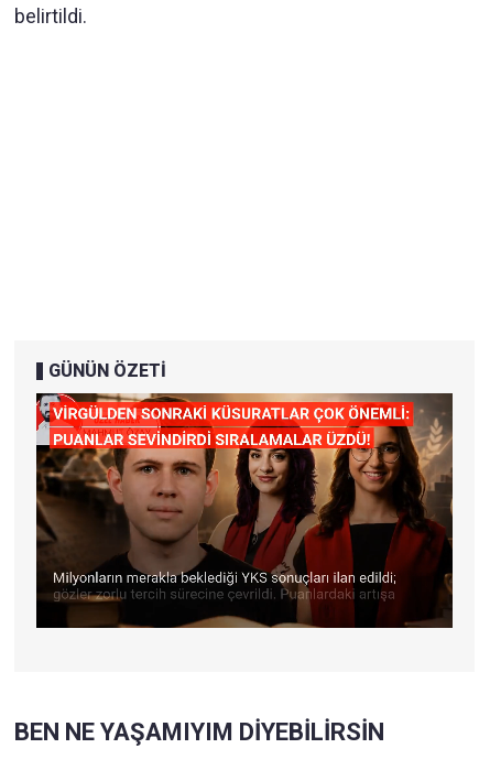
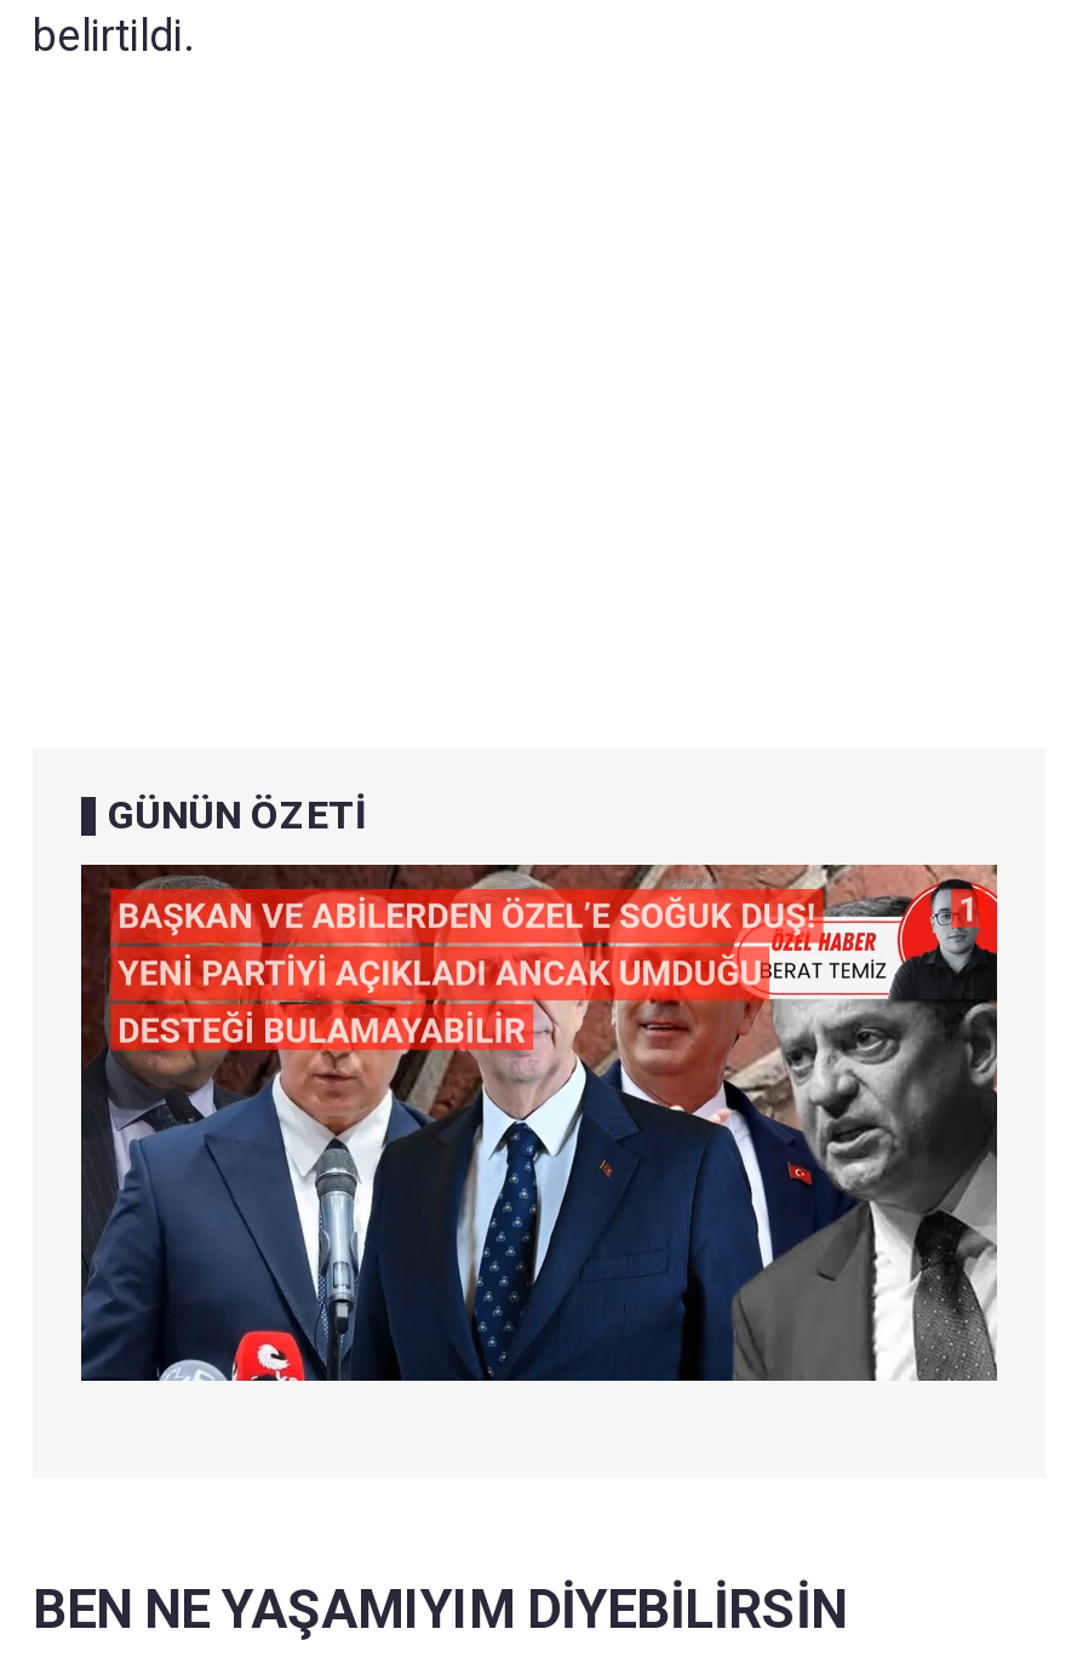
[35,392,454,629] [image] -> [79,862,999,1383] [image]

